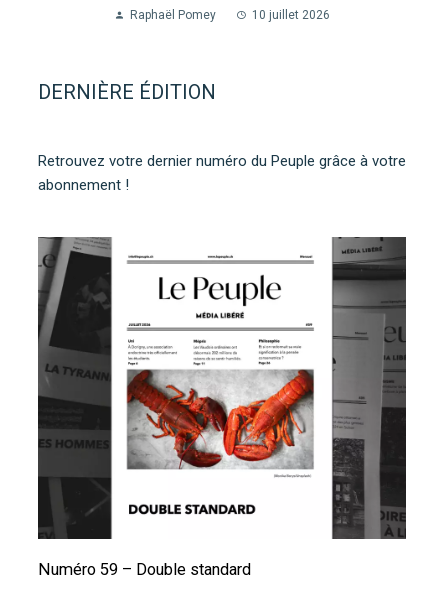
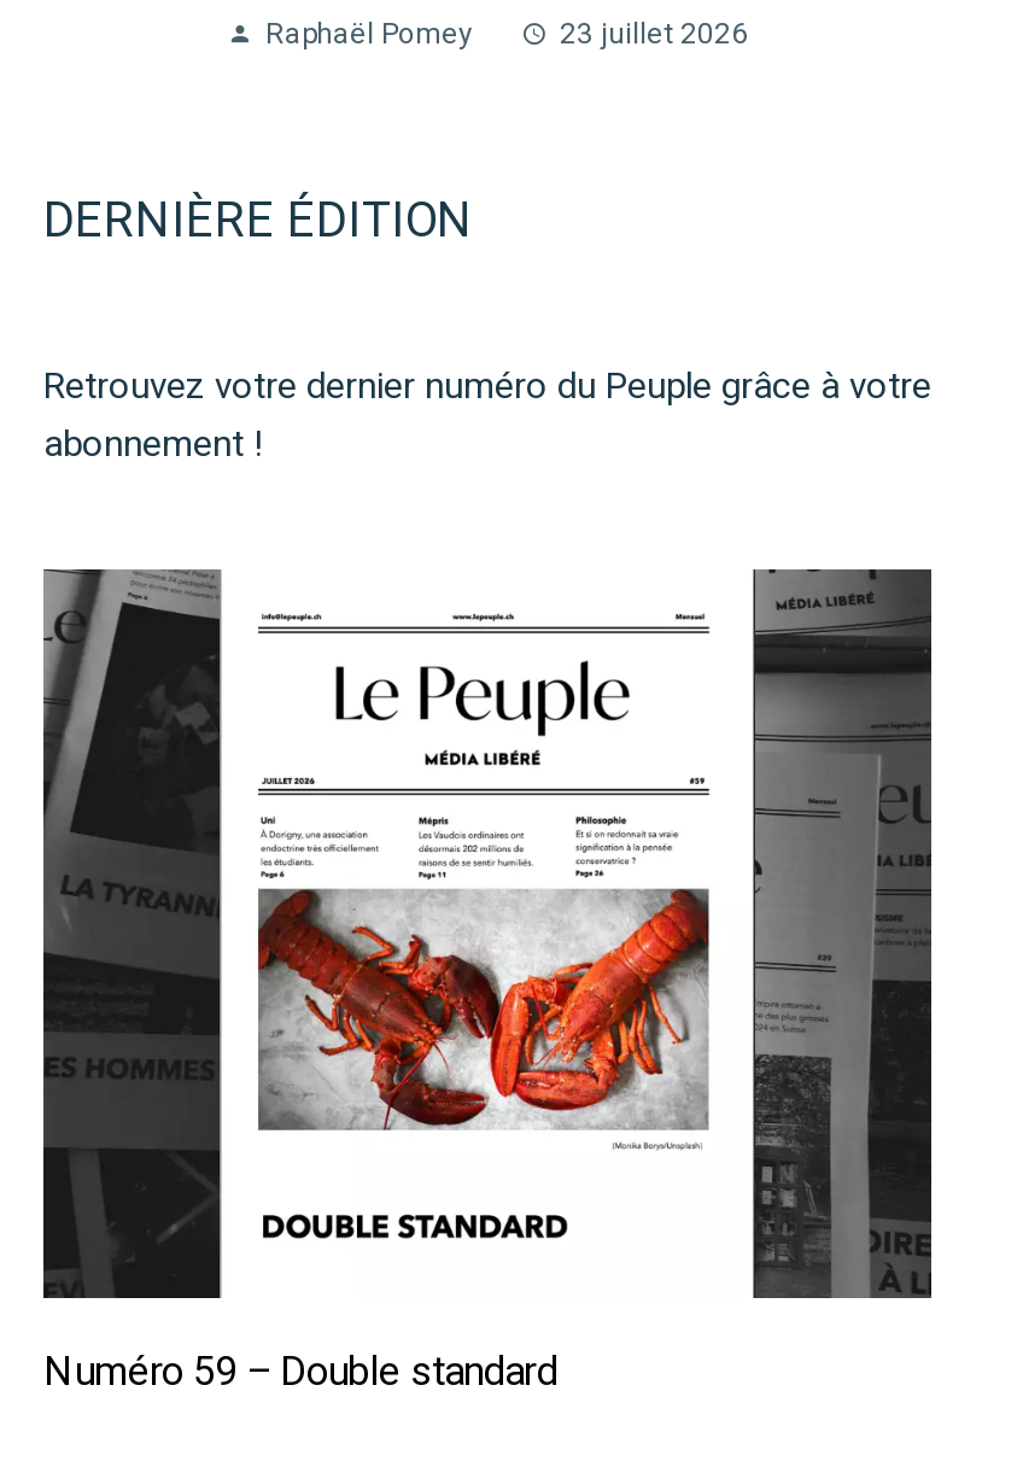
[252,8,330,22] 10 juillet 2026 -> [560,16,748,50] 23 juillet 2026

